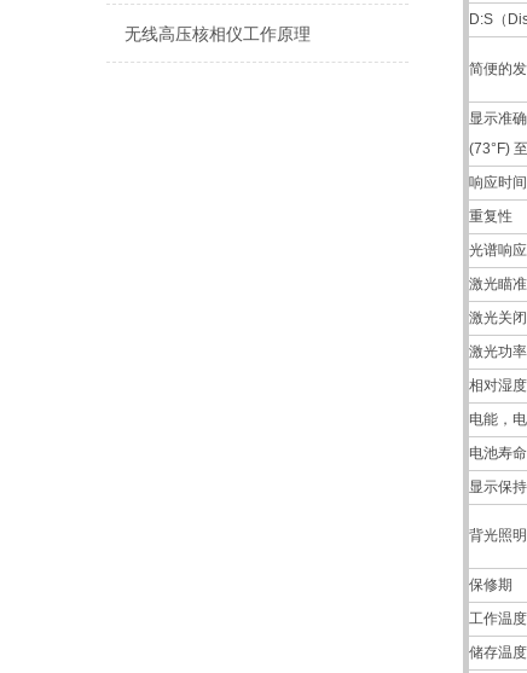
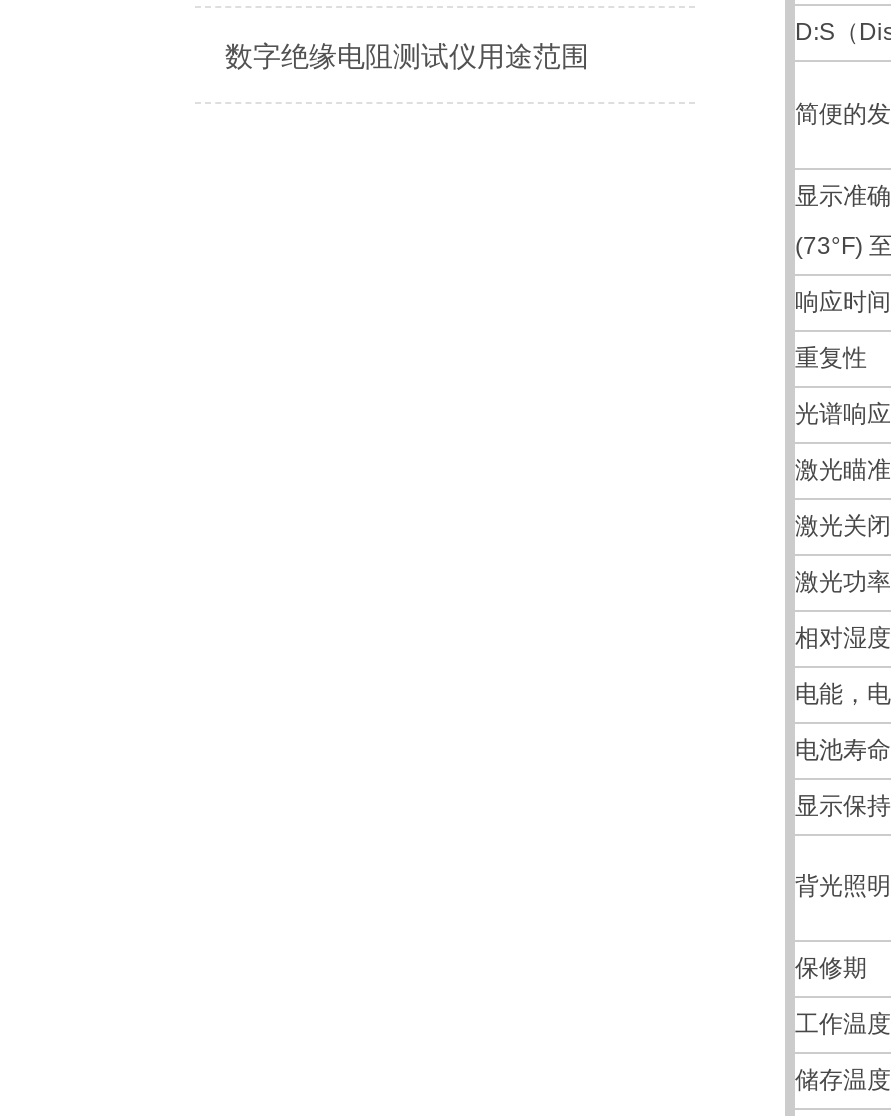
[124,25,311,43] 无线高压核相仪工作原理 -> [225,42,589,72] 数字绝缘电阻测试仪用途范围

